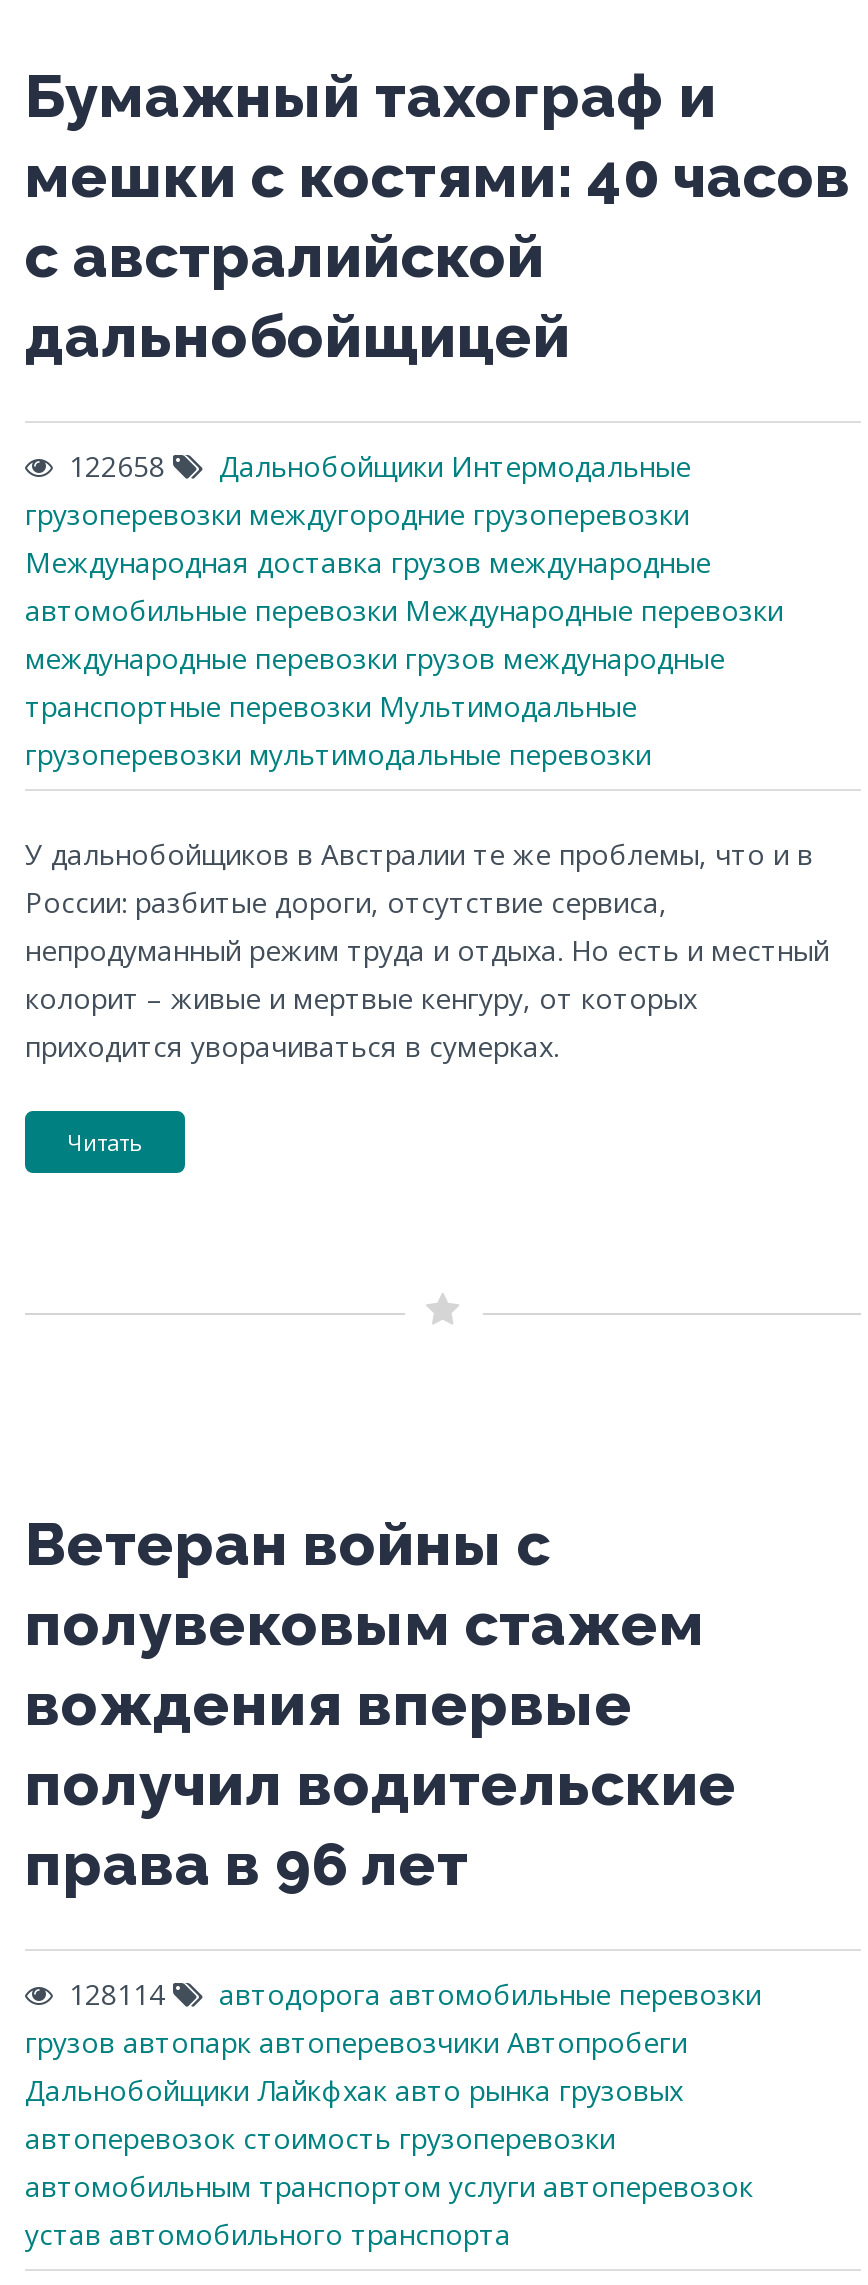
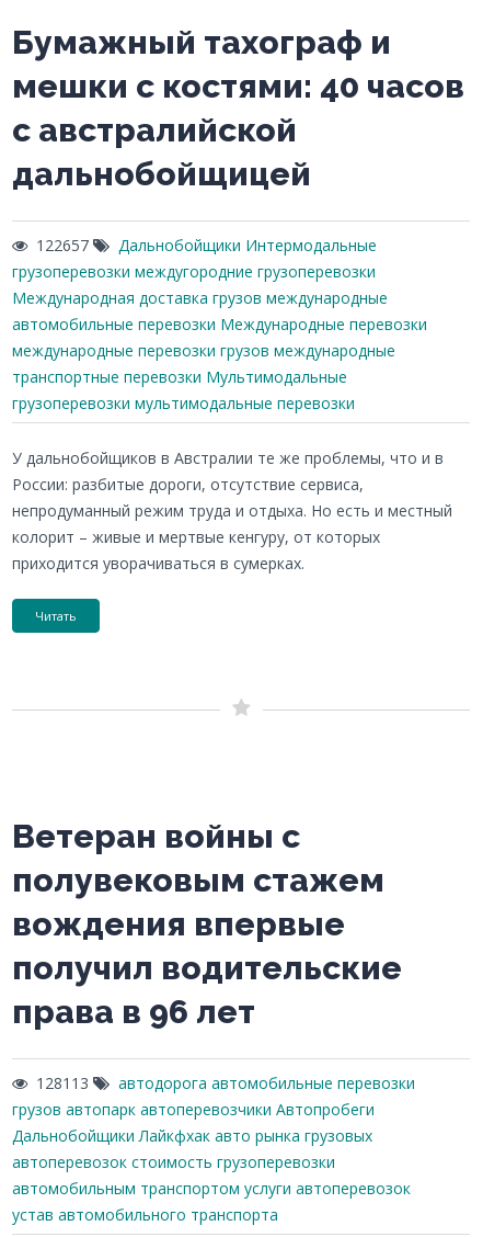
[61,447,691,485] 122658 Дальнобойщики Интермодальные -> [32,235,377,256] 122657 Дальнобойщики Интермодальные
[61,1975,761,2013] 128114 автодорога автомобильные перевозки -> [32,1073,415,1093] 128113 автодорога автомобильные перевозки

